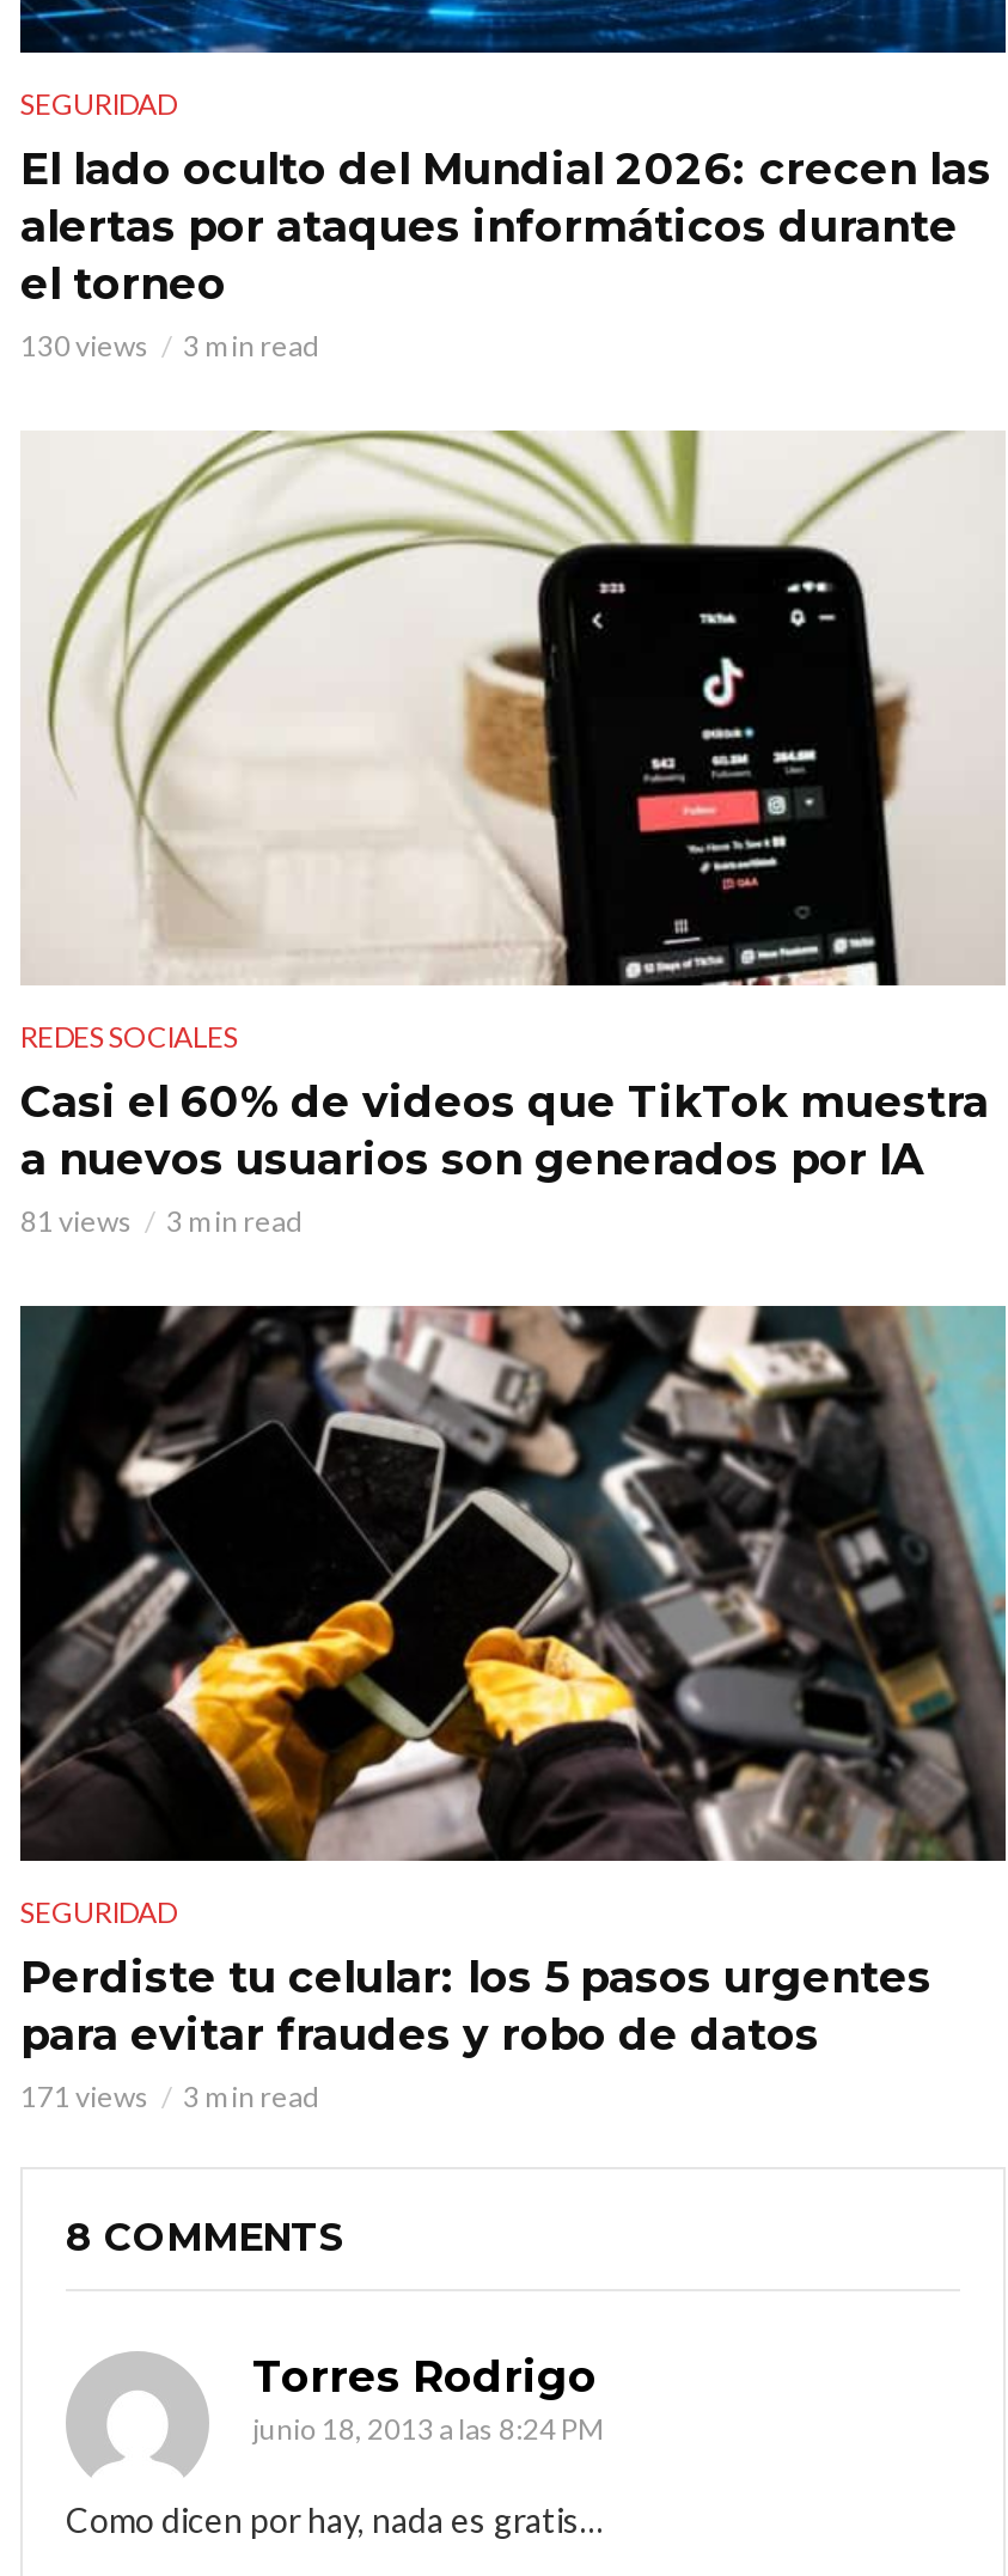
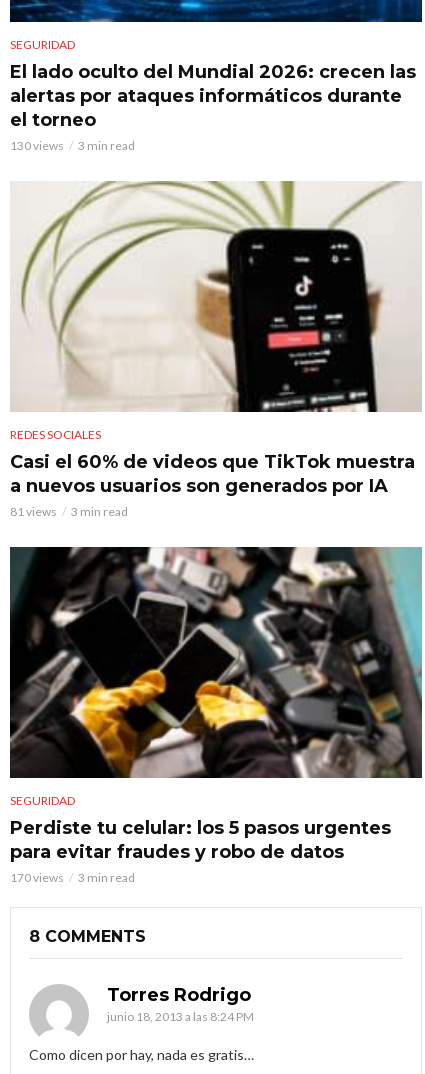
[20,2079,319,2115] 171 views 3 min read -> [10,870,135,885] 170 views 3 min read

